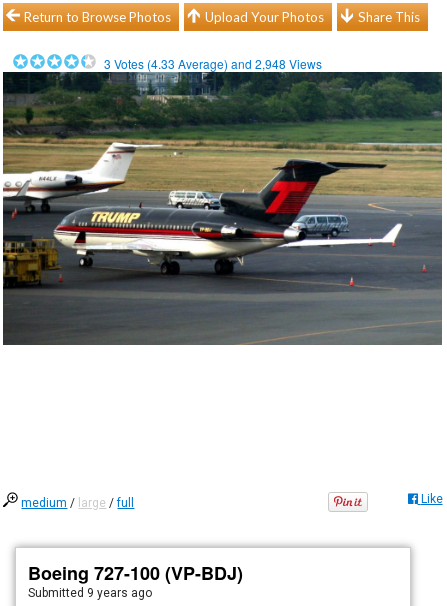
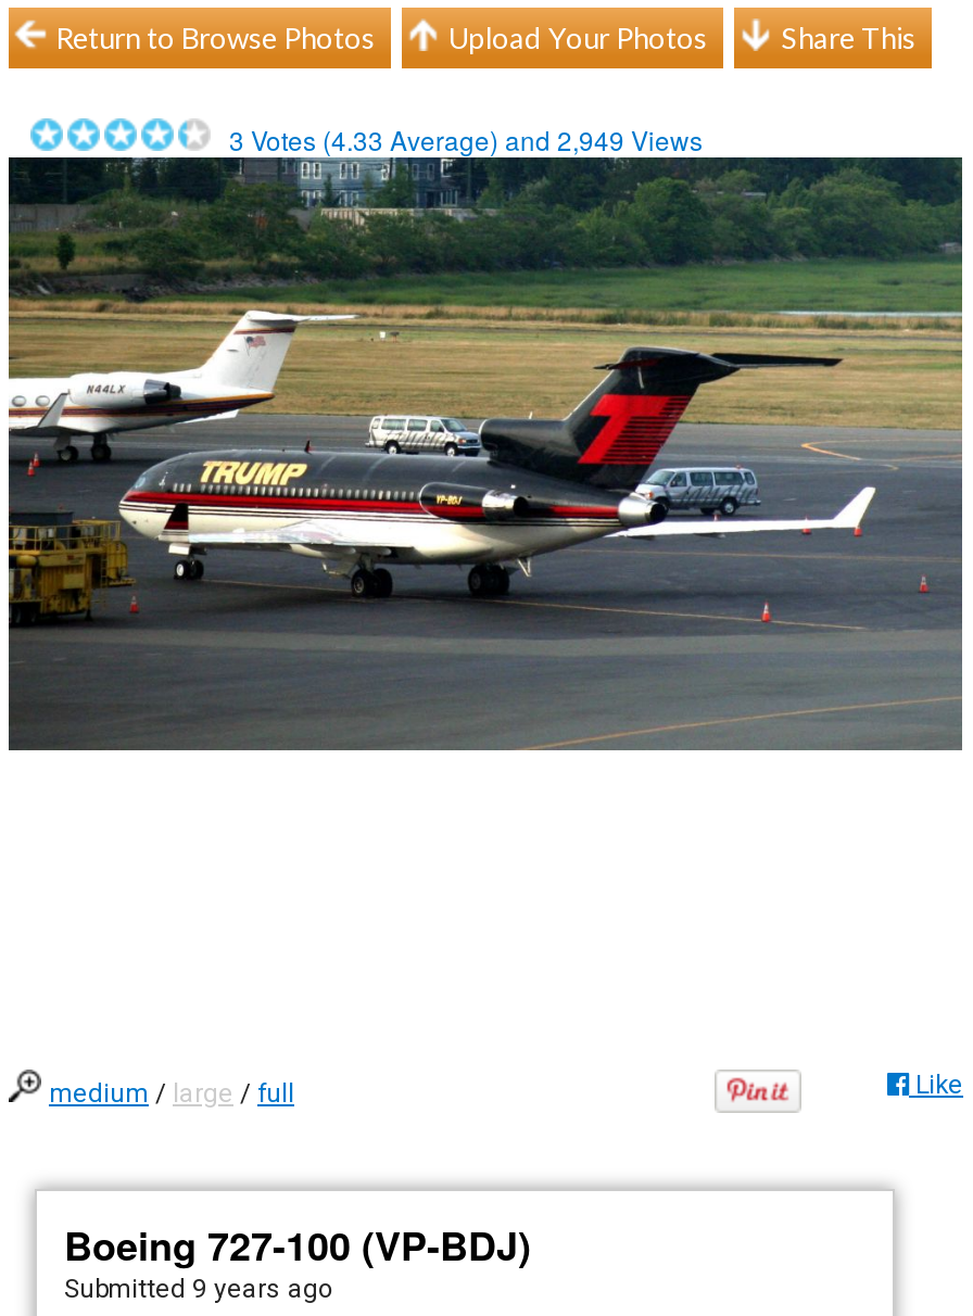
[104,55,328,72] 3 Votes (4.33 Average) and 2,948 Views -> [229,120,716,157] 3 Votes (4.33 Average) and 2,949 Views

